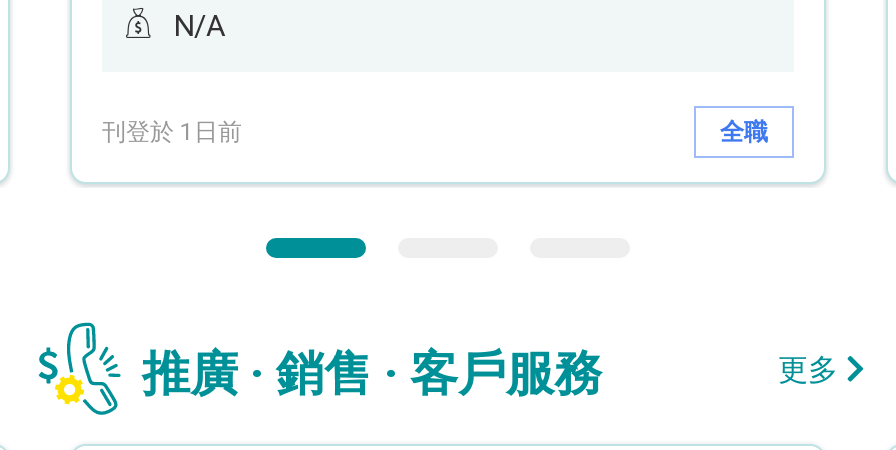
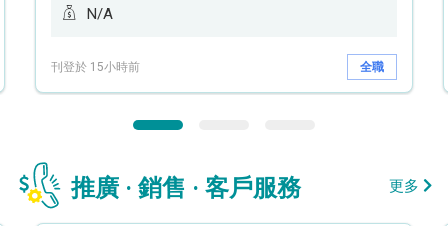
[102,117,242,145] 刊登於 1日前 -> [51,59,140,73] 刊登於 15小時前

